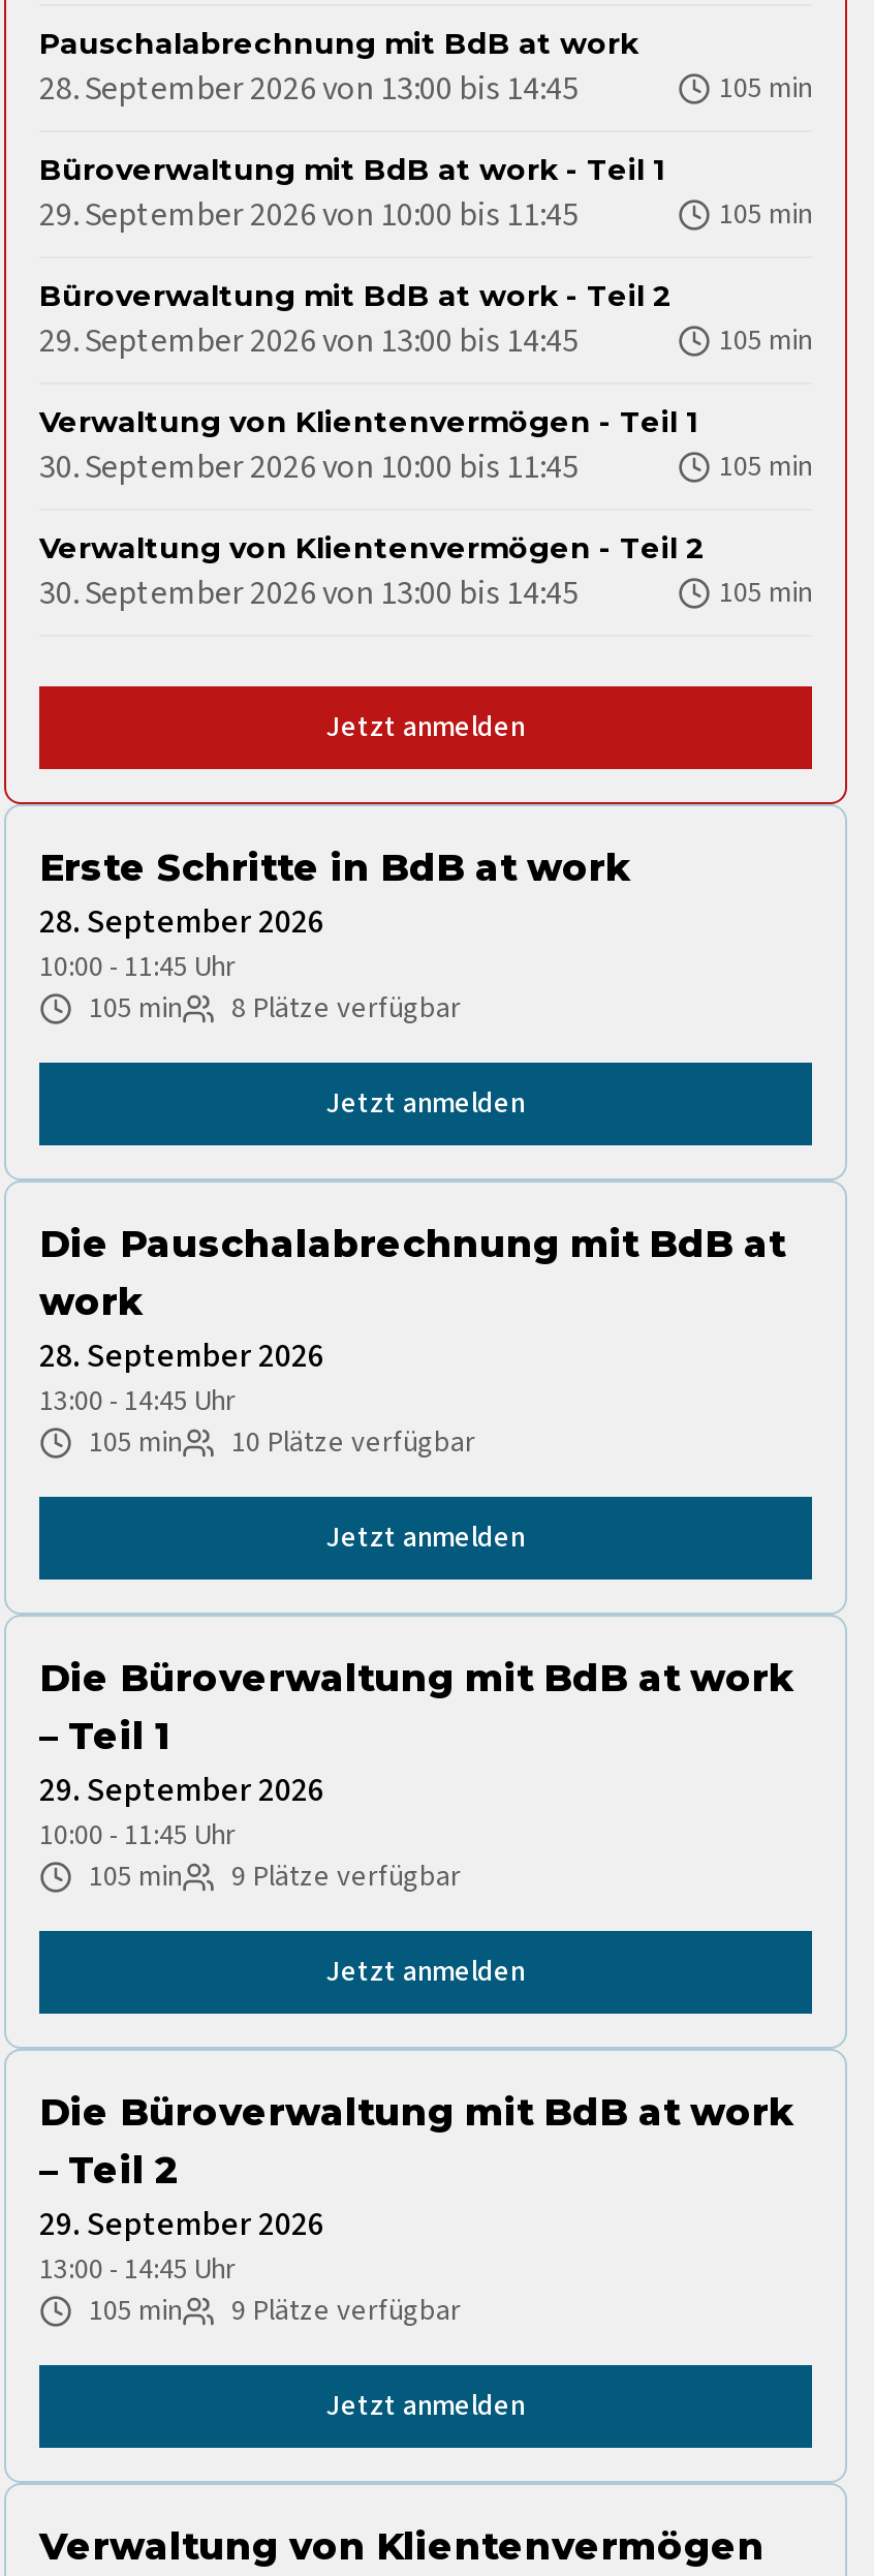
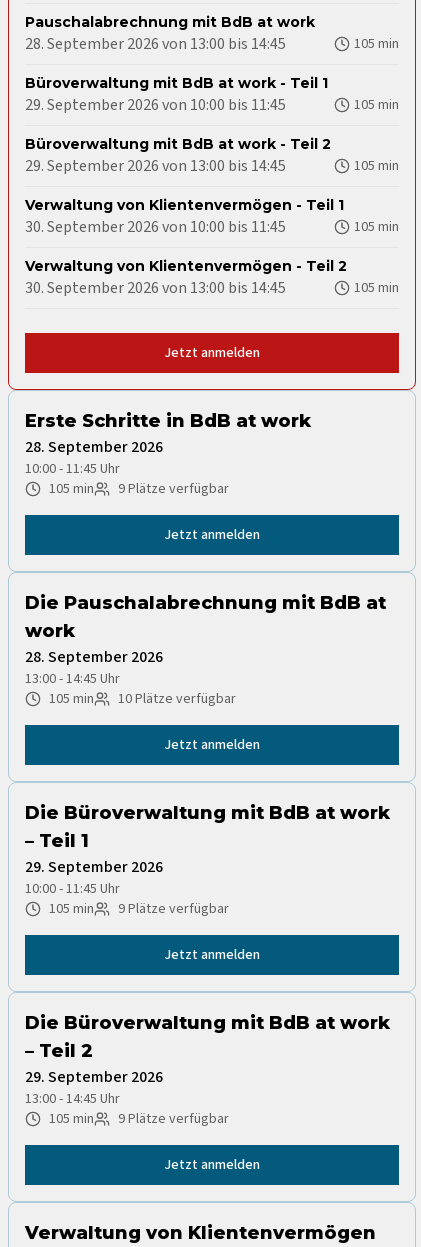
[231,987,461,1029] 8 Plätze verfügbar -> [118,479,229,499] 9 Plätze verfügbar

